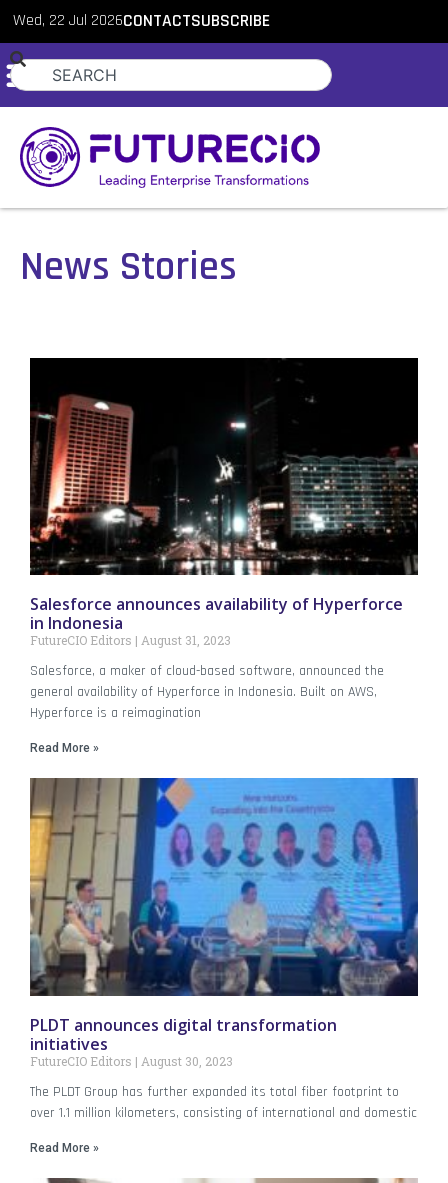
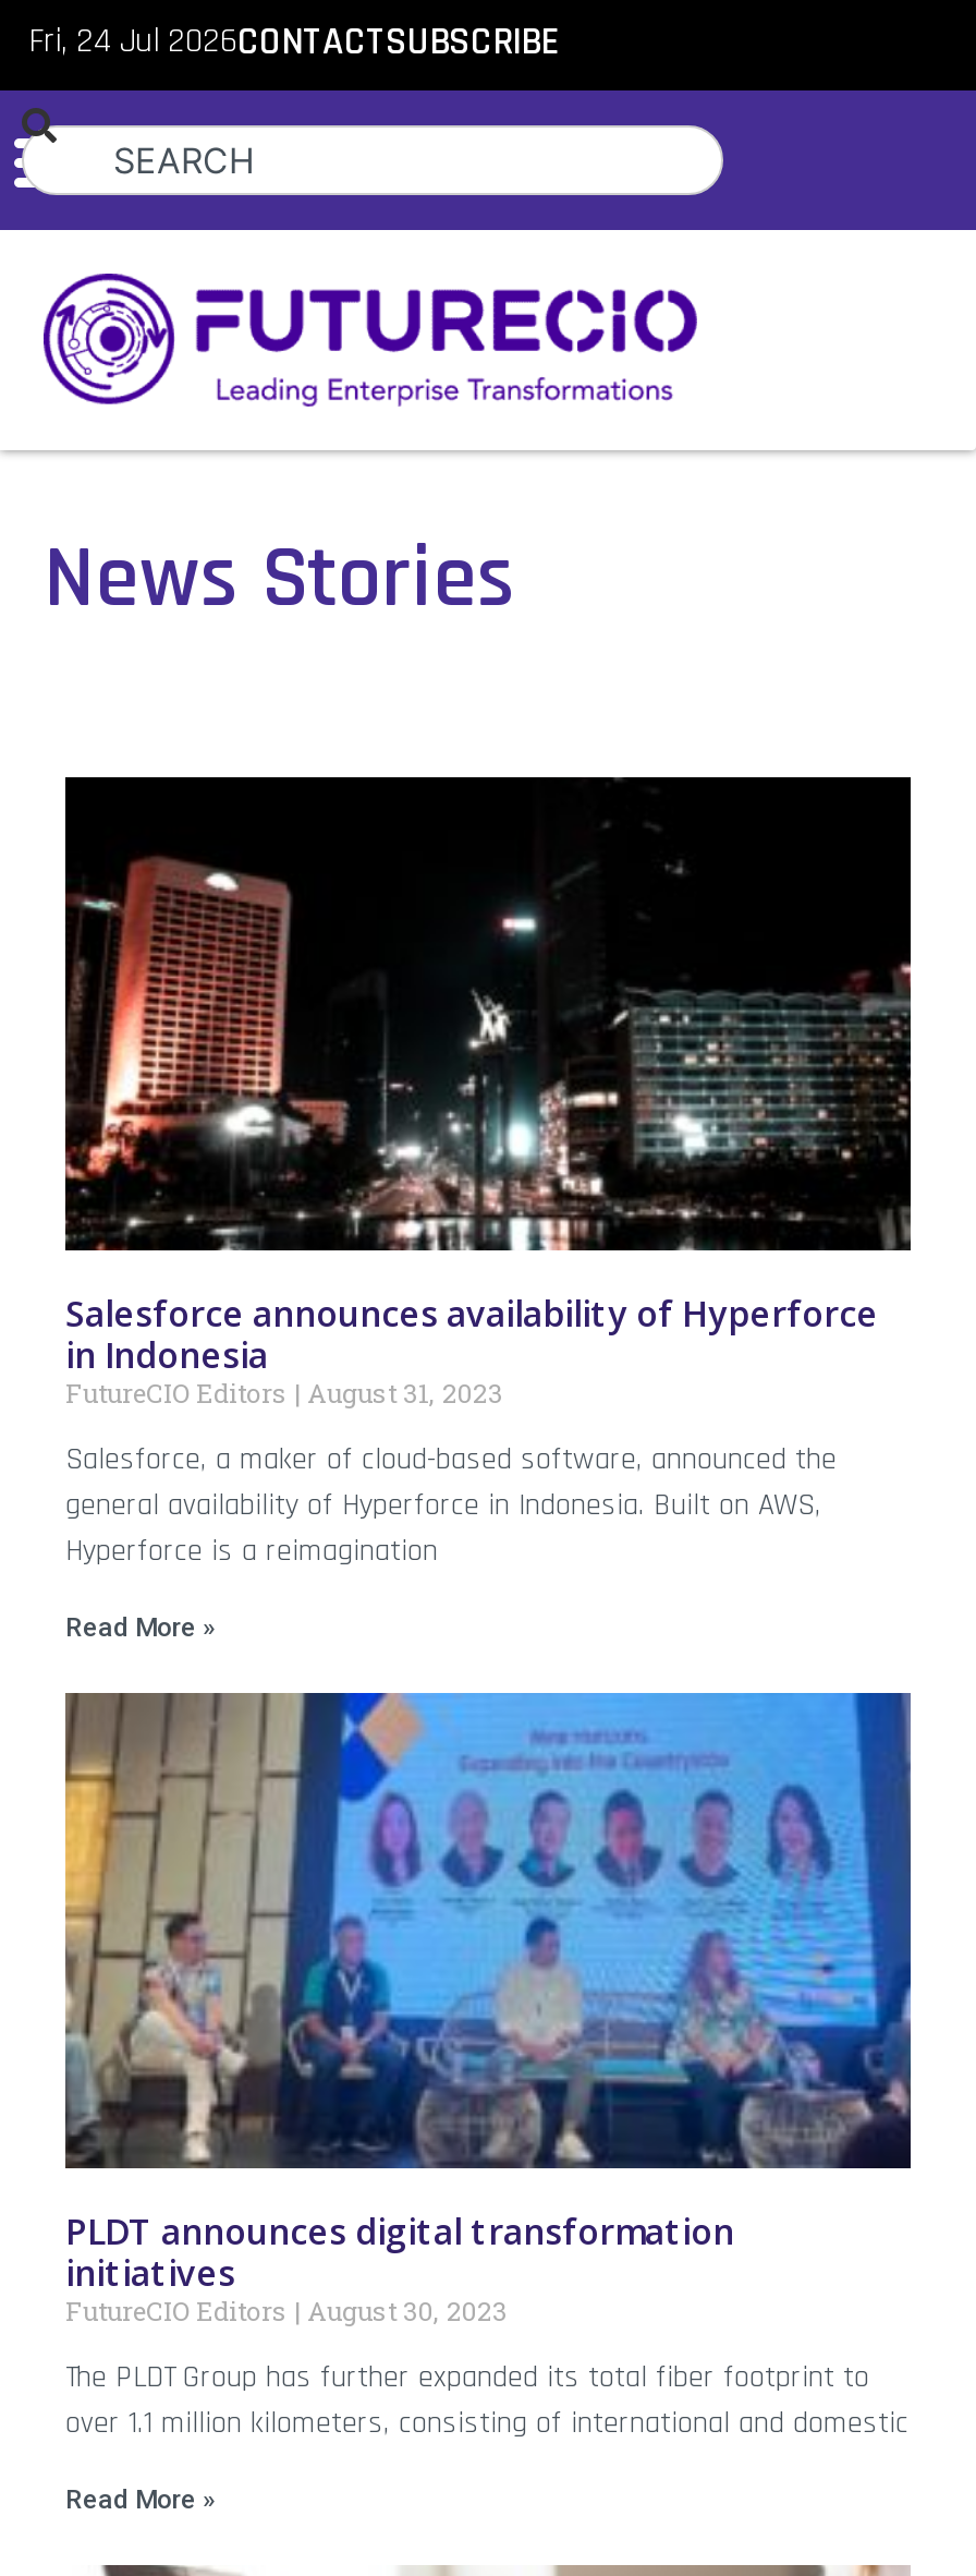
[13,10,270,32] Wed, 22 Jul 2026CONTACTSUBSCRIBE -> [28,19,558,66] Fri, 24 Jul 2026CONTACTSUBSCRIBE

